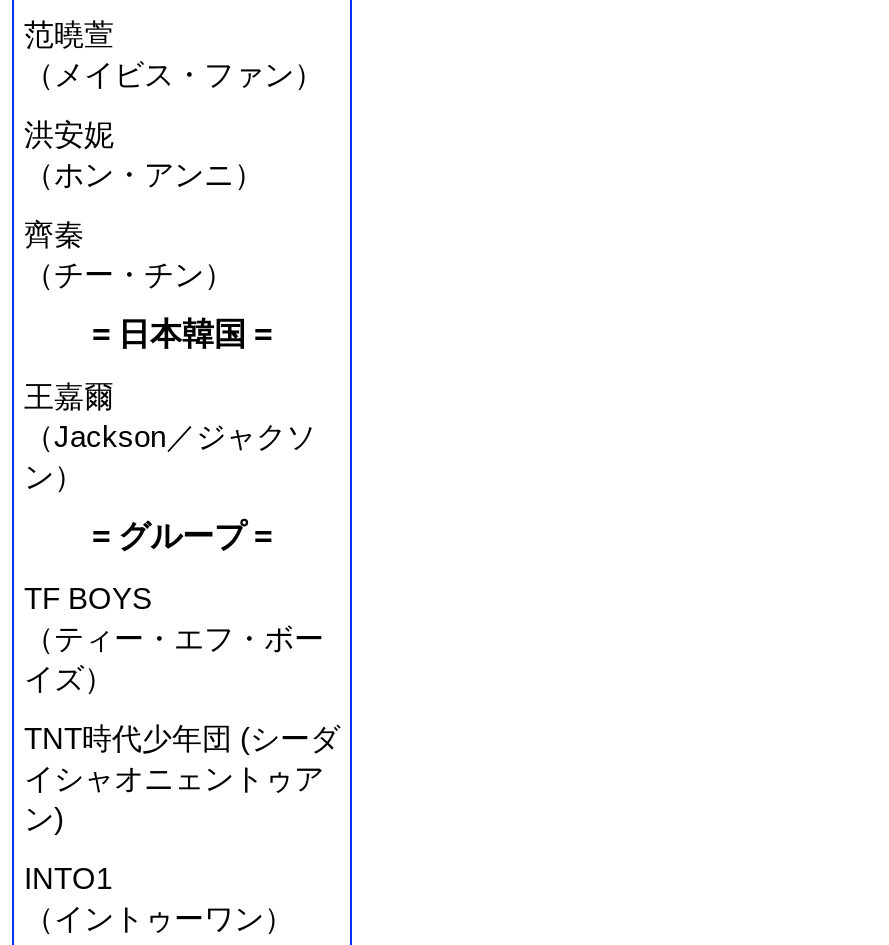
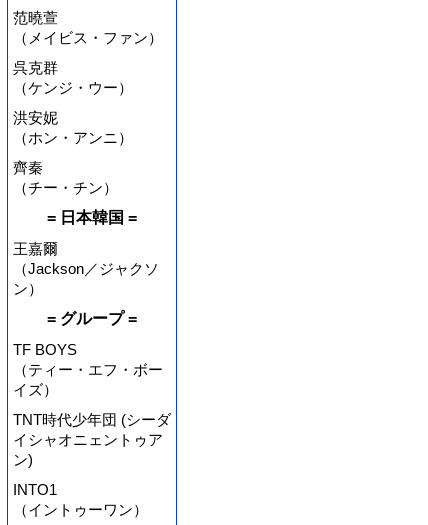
none -> [13,59,133,96] 呉克群 | （ケンジ・ウー）

